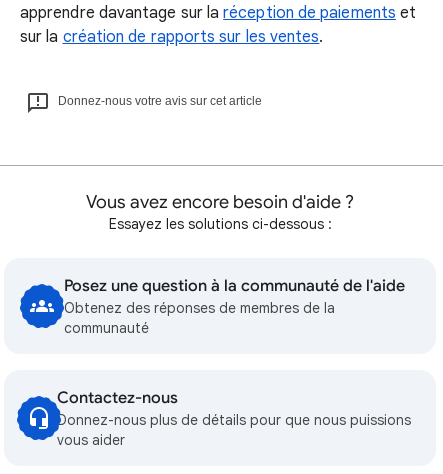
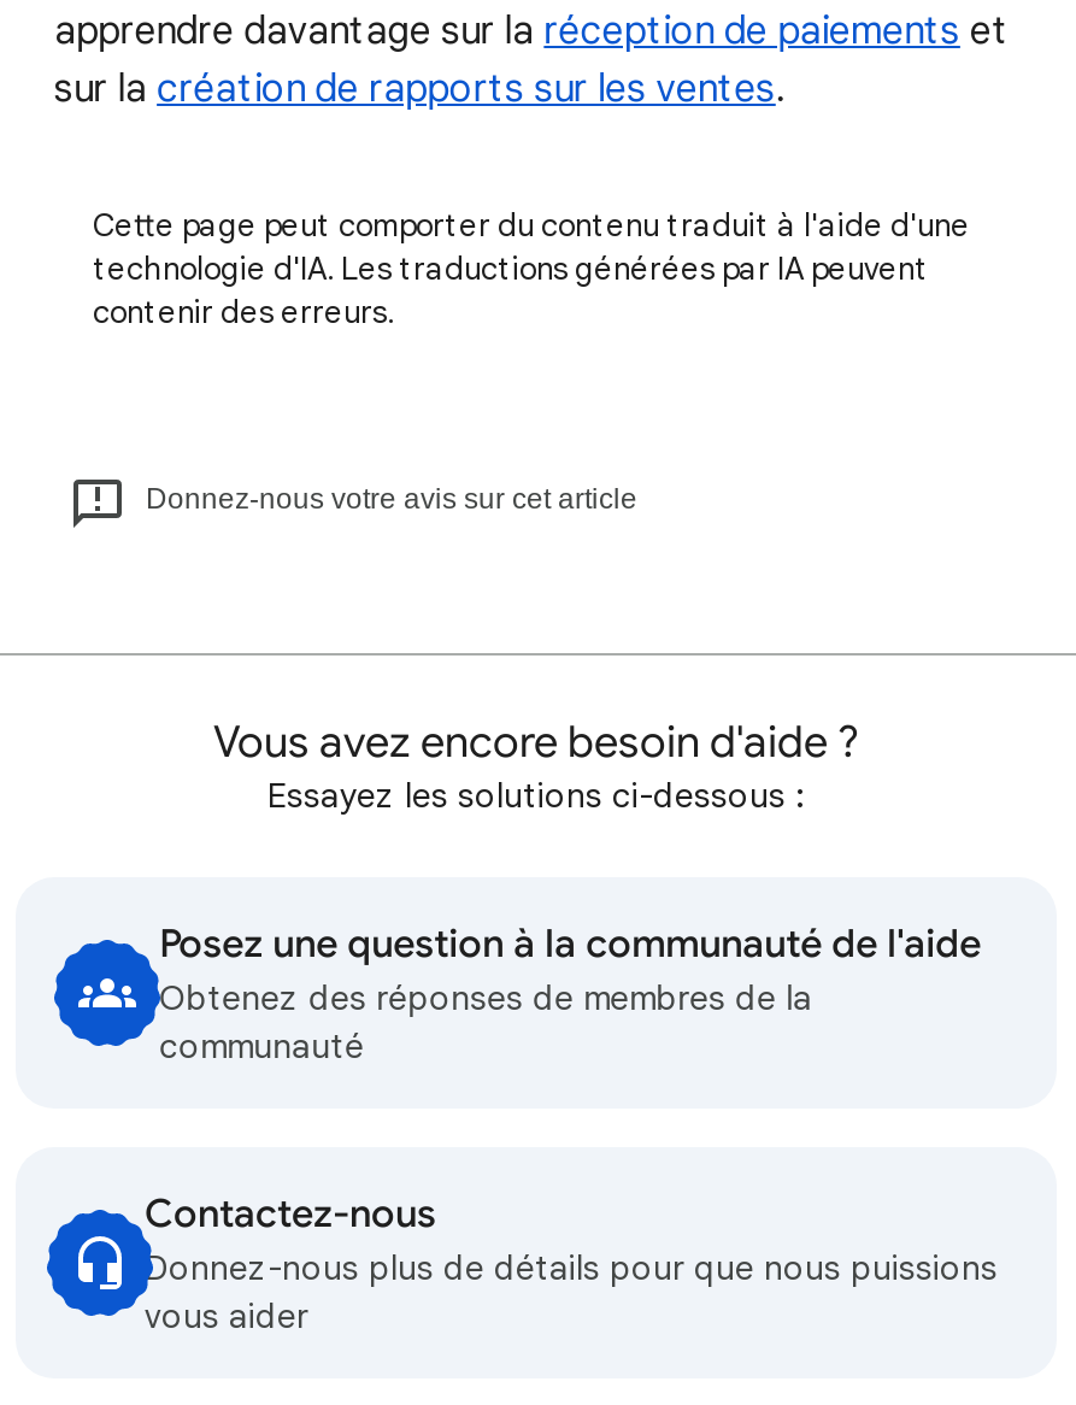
none -> [93,205,970,333] Cette page peut comporter du contenu traduit à l'aide d'une | technologie d'IA. Les traductions générées par IA peuvent | contenir des erreurs.

